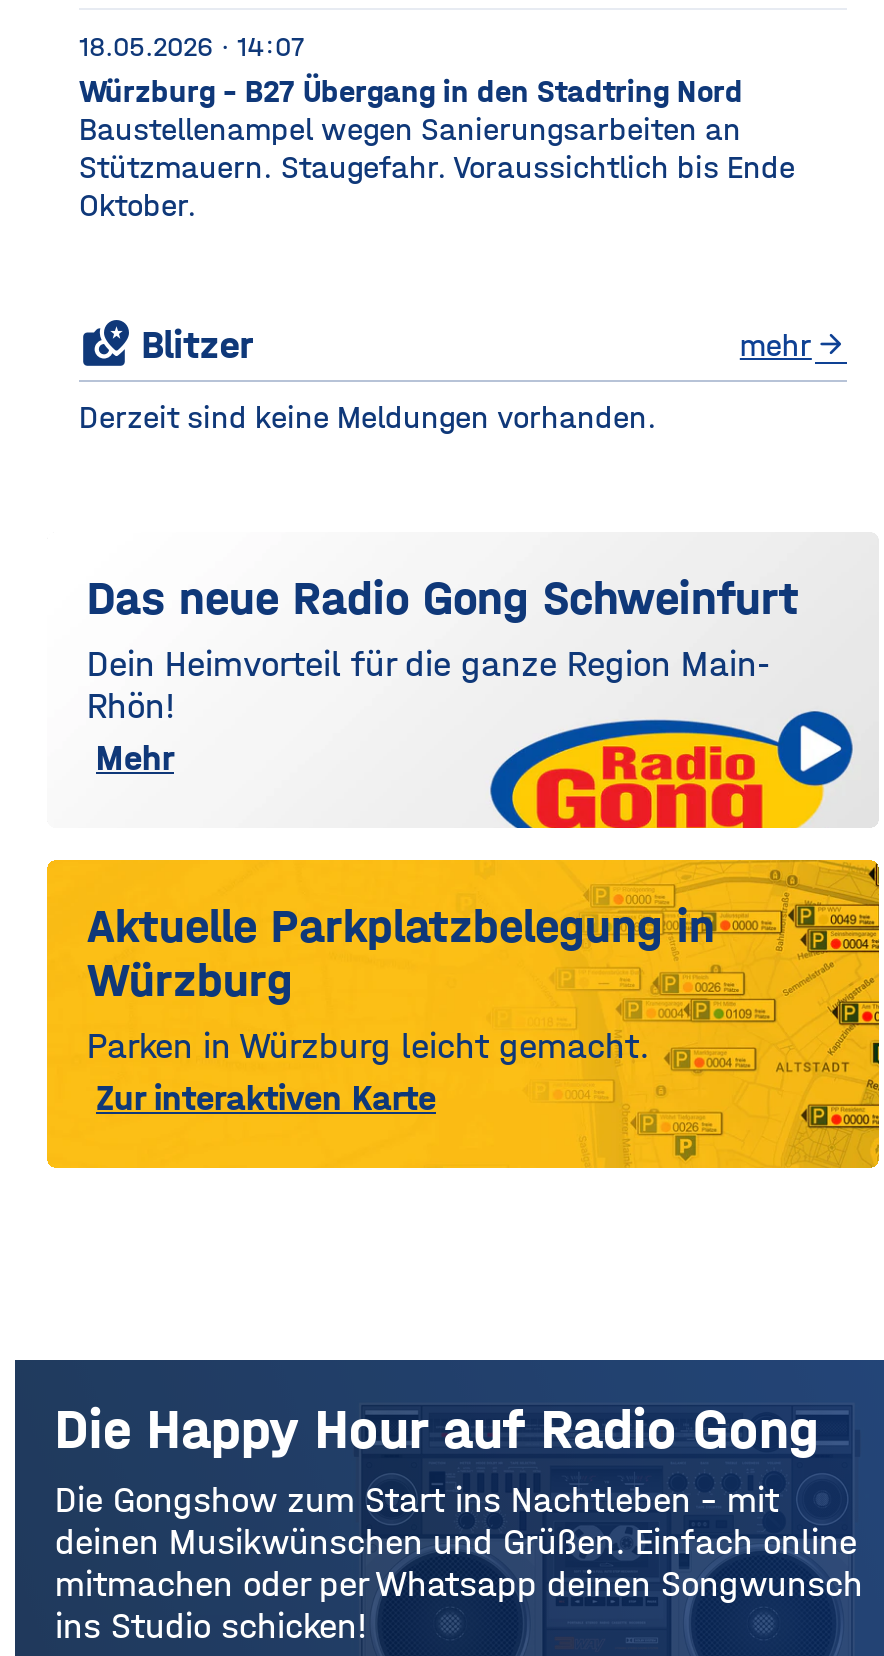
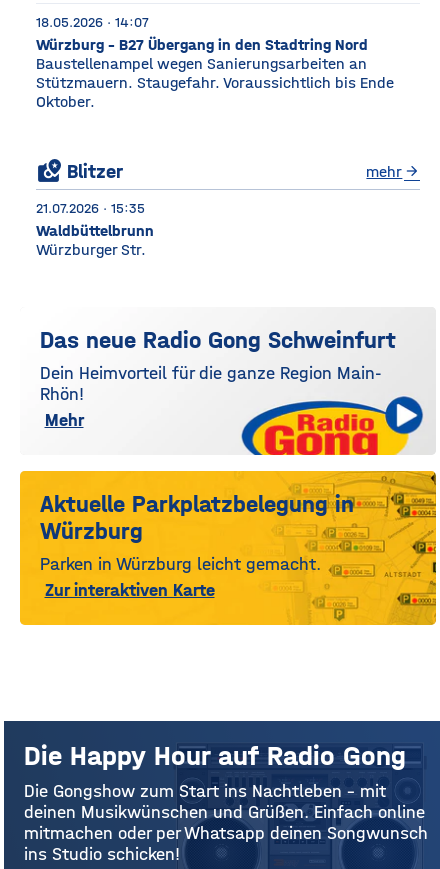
[79,399,657,437] Derzeit sind keine Meldungen vorhanden. -> [36,200,154,259] 21.07.2026 · 15:35 | Waldbüttelbrunn | Würzburger Str.

